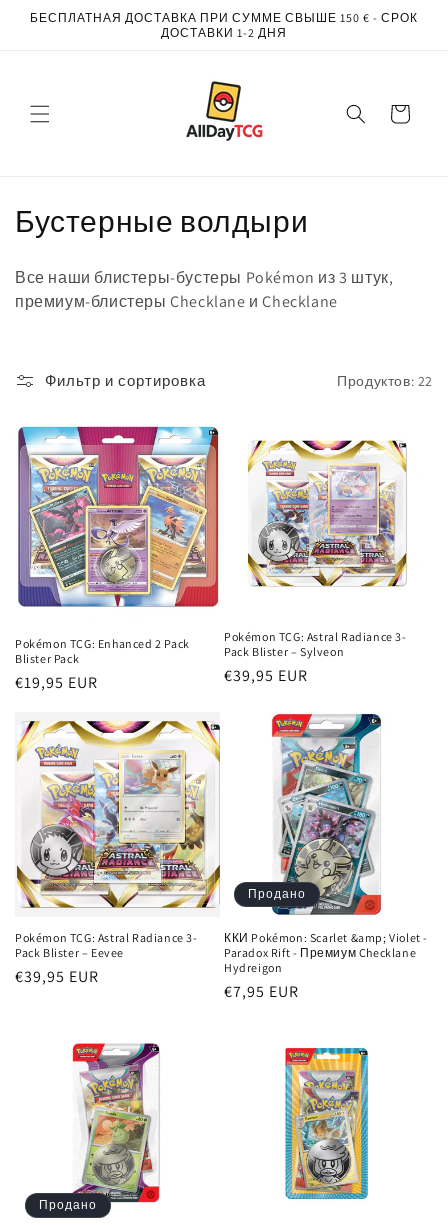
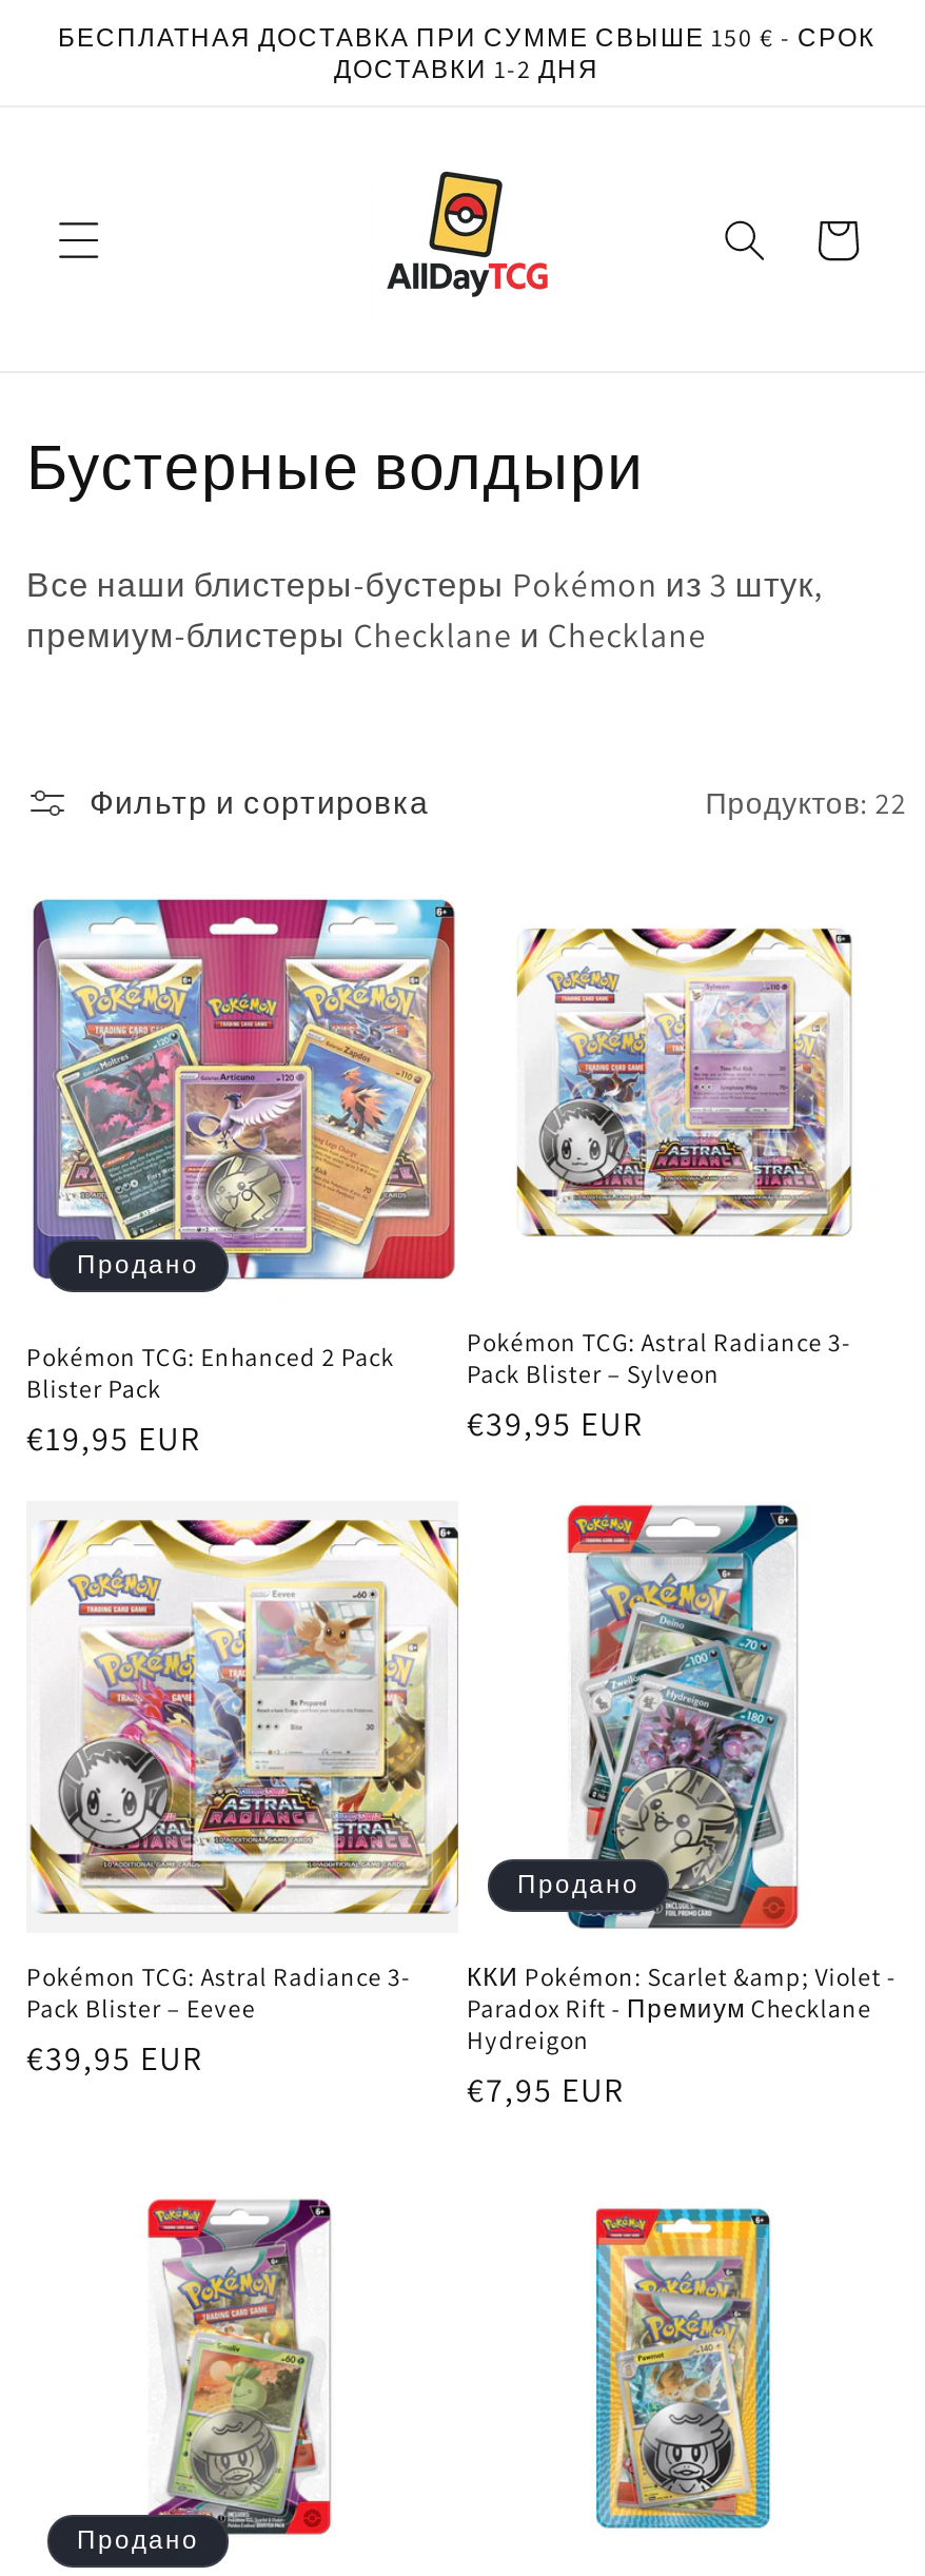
none -> [77,1248,199,1279] Продано

